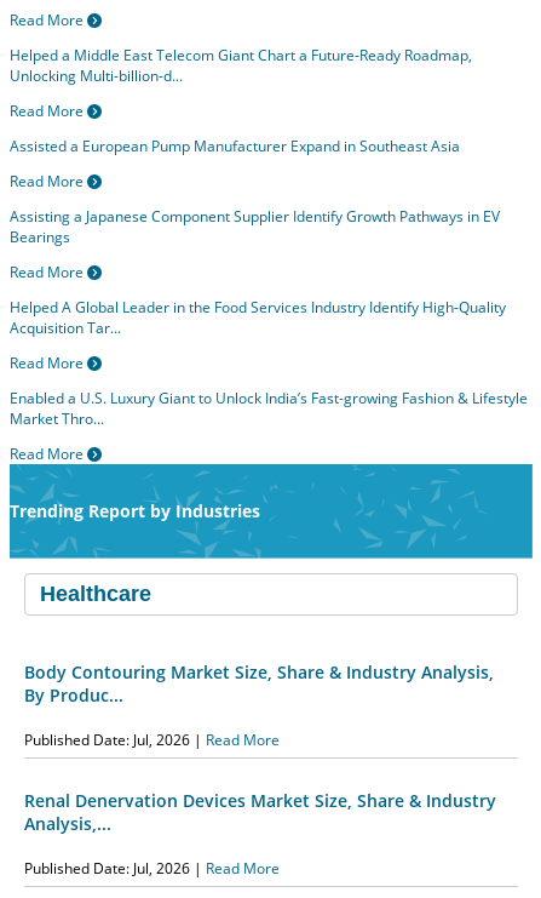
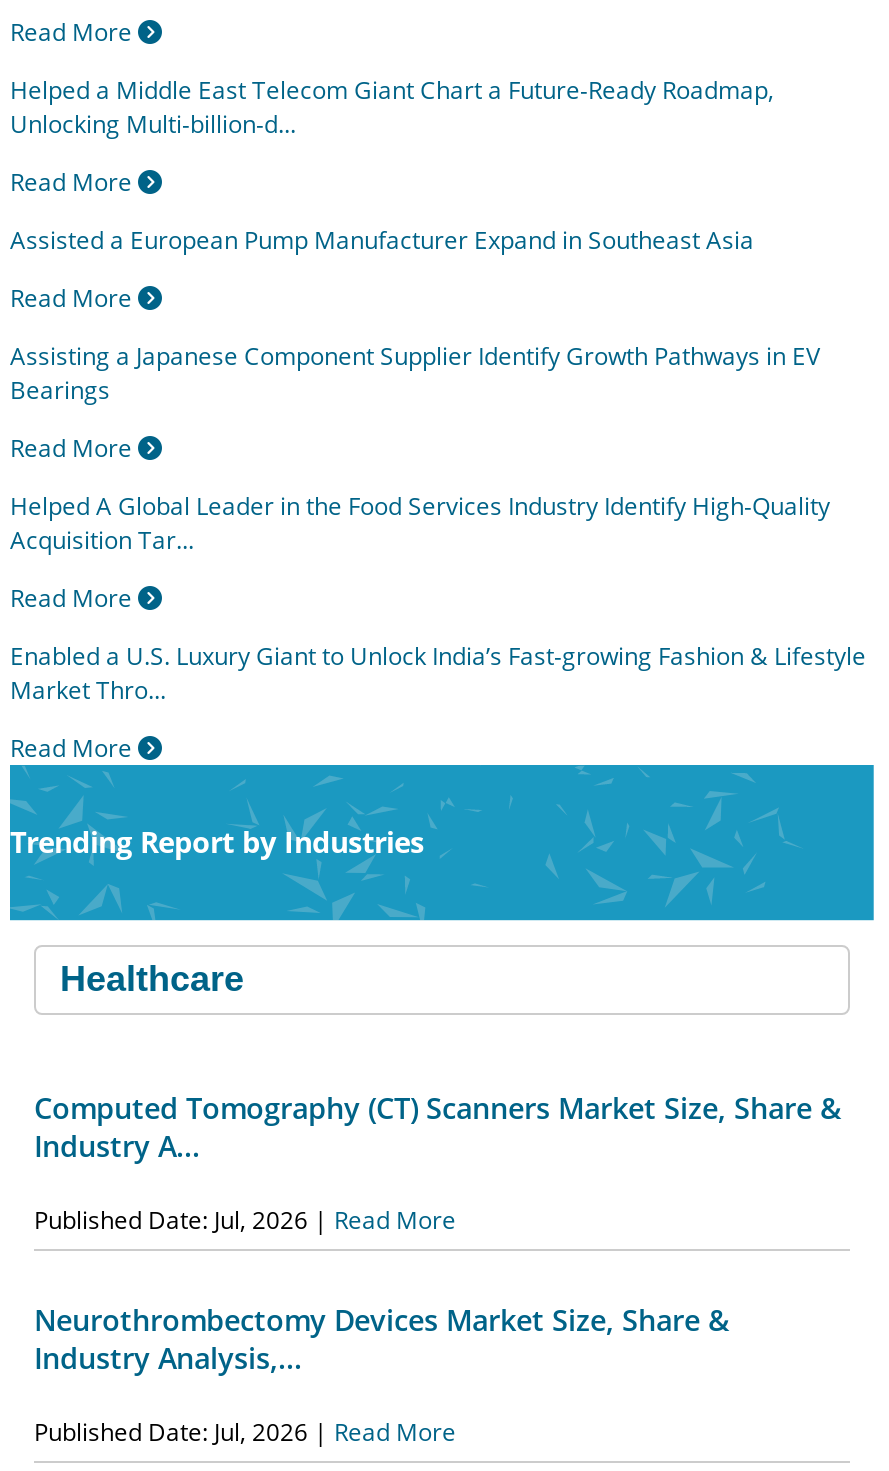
[24,660,494,706] Body Contouring Market Size, Share & Industry Analysis, | By Produc... -> [34,1089,840,1165] Computed Tomography (CT) Scanners Market Size, Share & | Industry A...
[24,789,496,835] Renal Denervation Devices Market Size, Share & Industry | Analysis,... -> [34,1301,728,1377] Neurothrombectomy Devices Market Size, Share & | Industry Analysis,...

